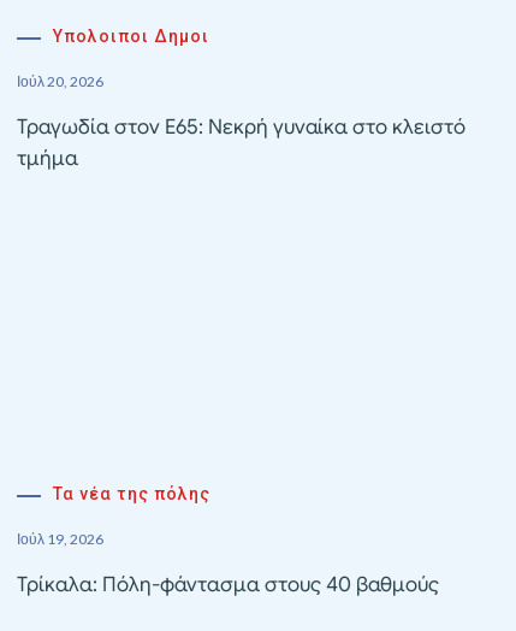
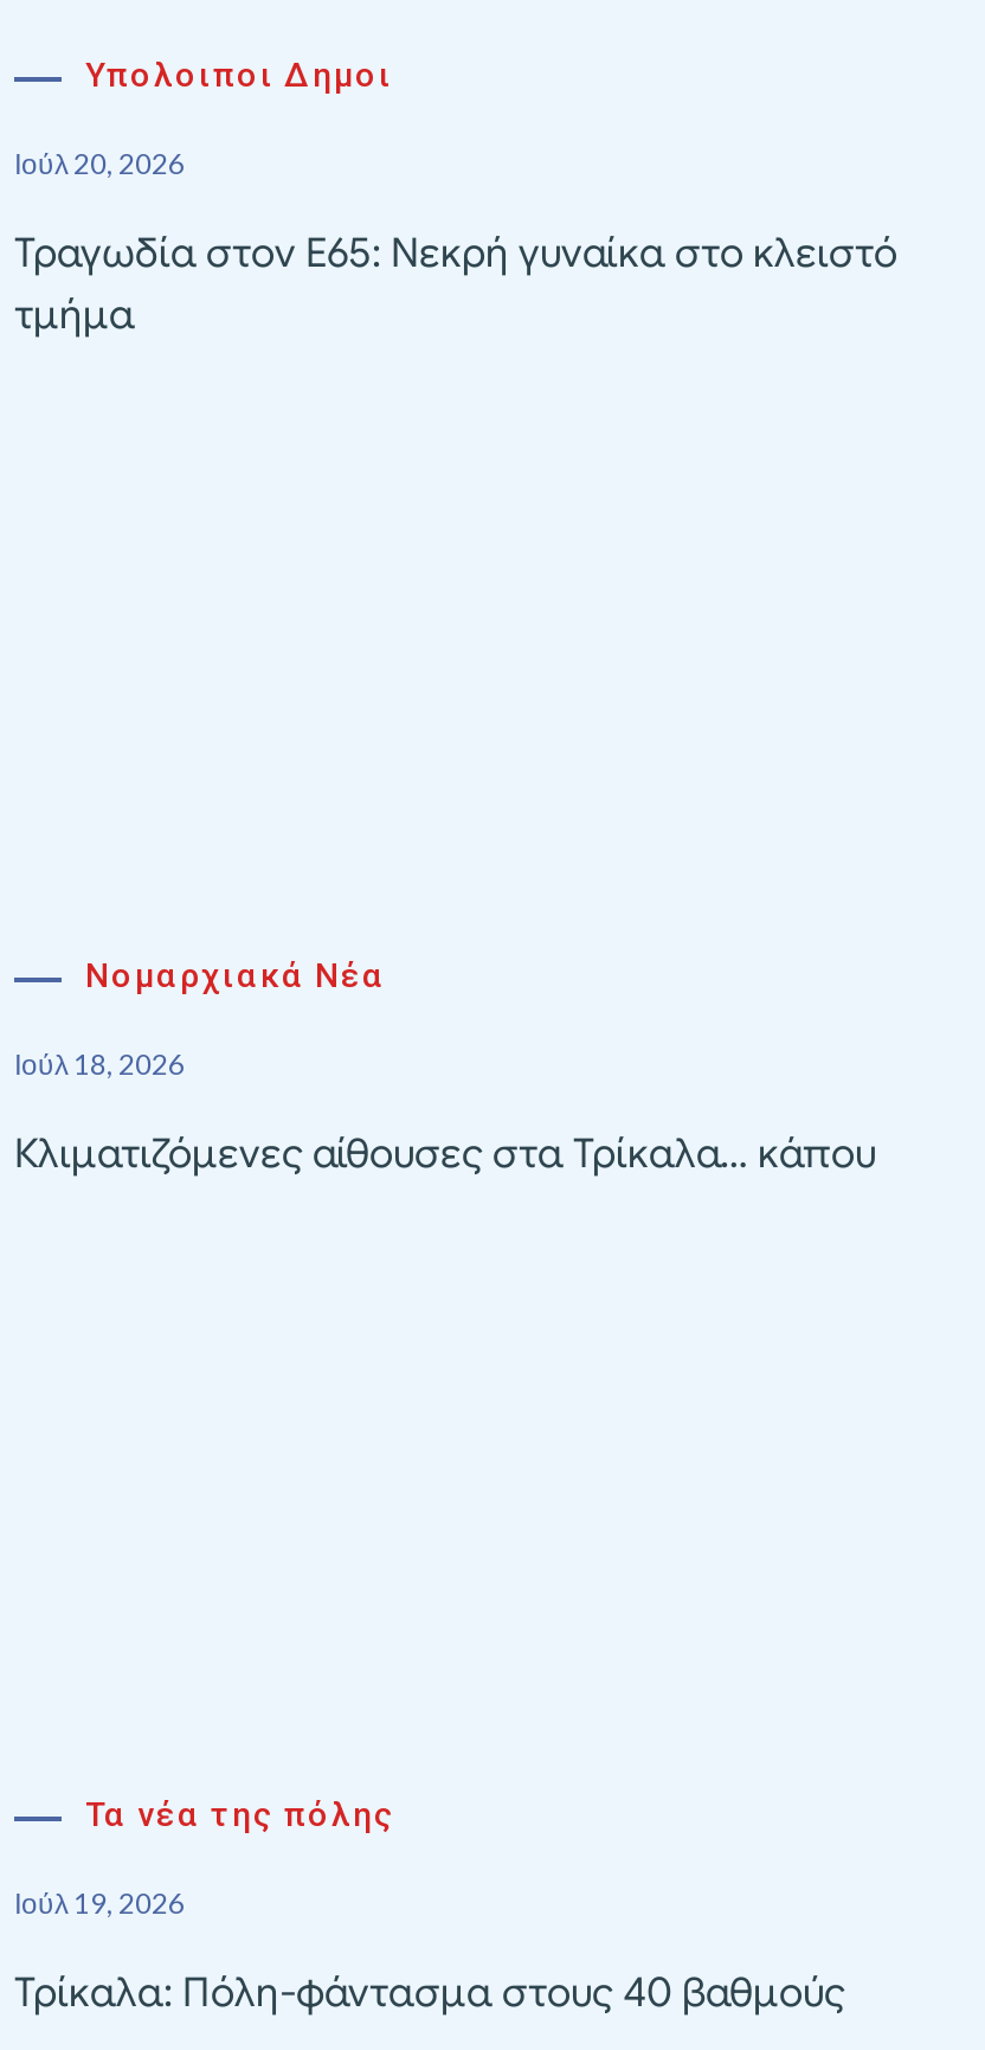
none -> [14,956,876,1179] Νομαρχιακά Νέα | Ιούλ 18, 2026 | Κλιματιζόμενες αίθουσες στα Τρίκαλα… κάπου

